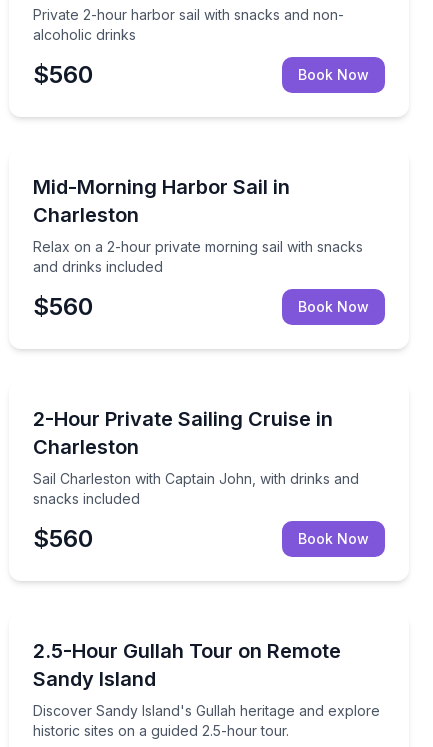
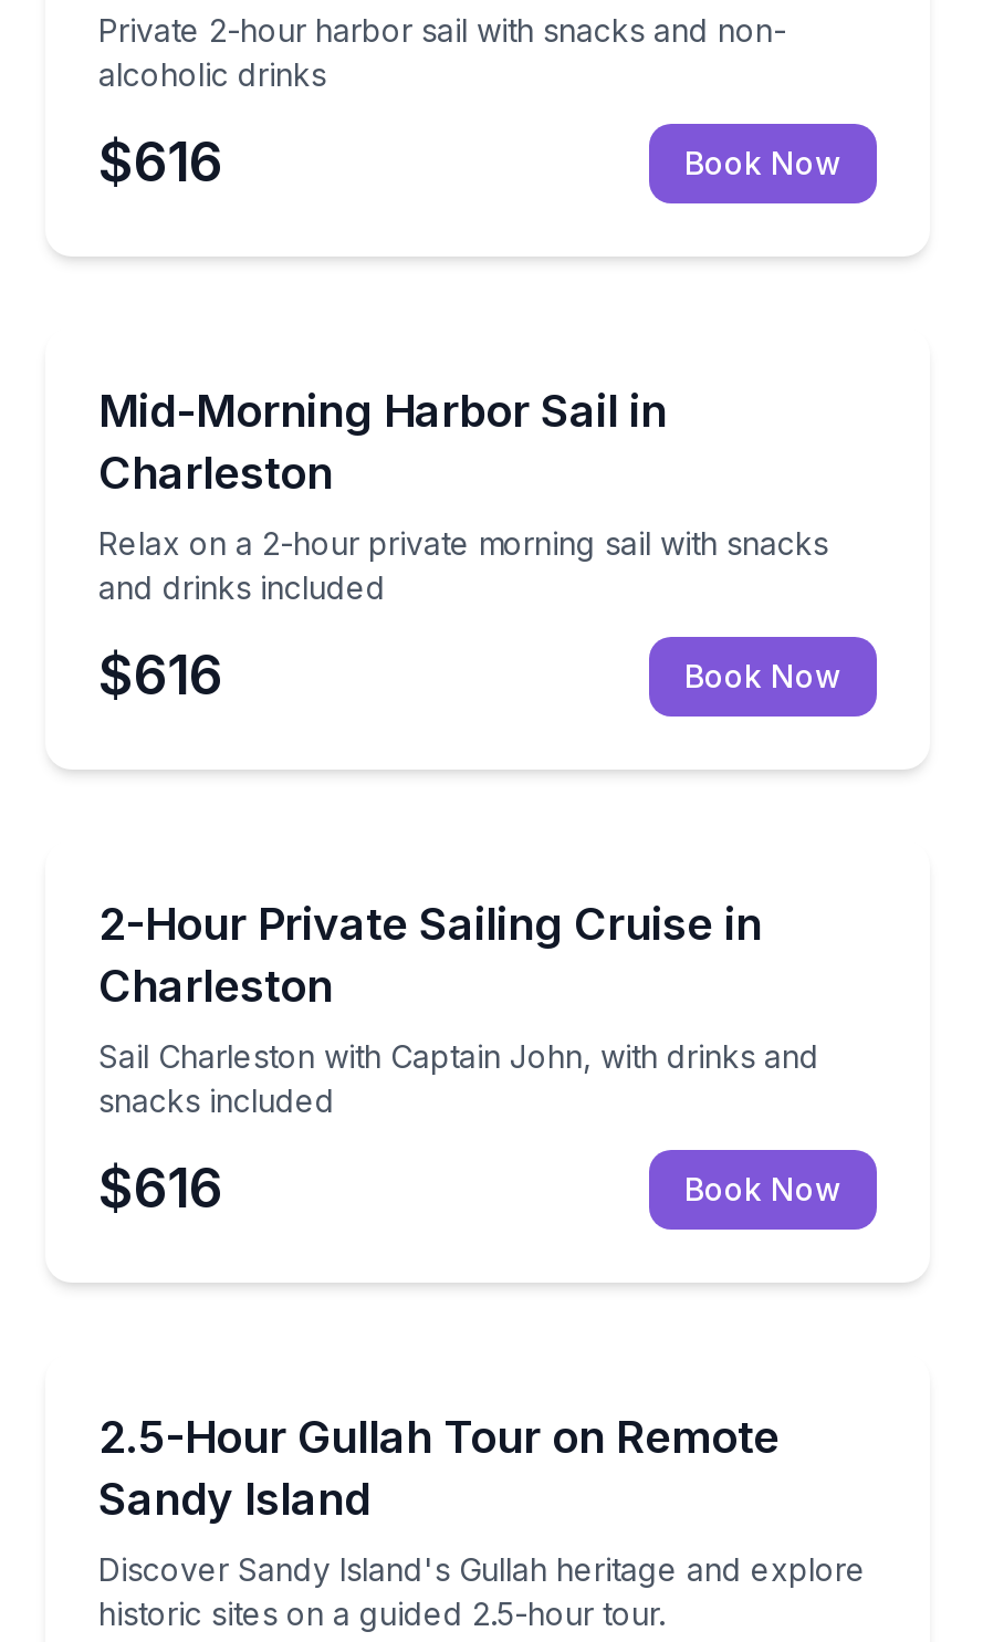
[33,60,93,89] $560 -> [98,130,222,195] $616
[33,292,93,321] $560 -> [98,644,222,708] $616
[33,524,93,553] $560 -> [98,1157,222,1221] $616

